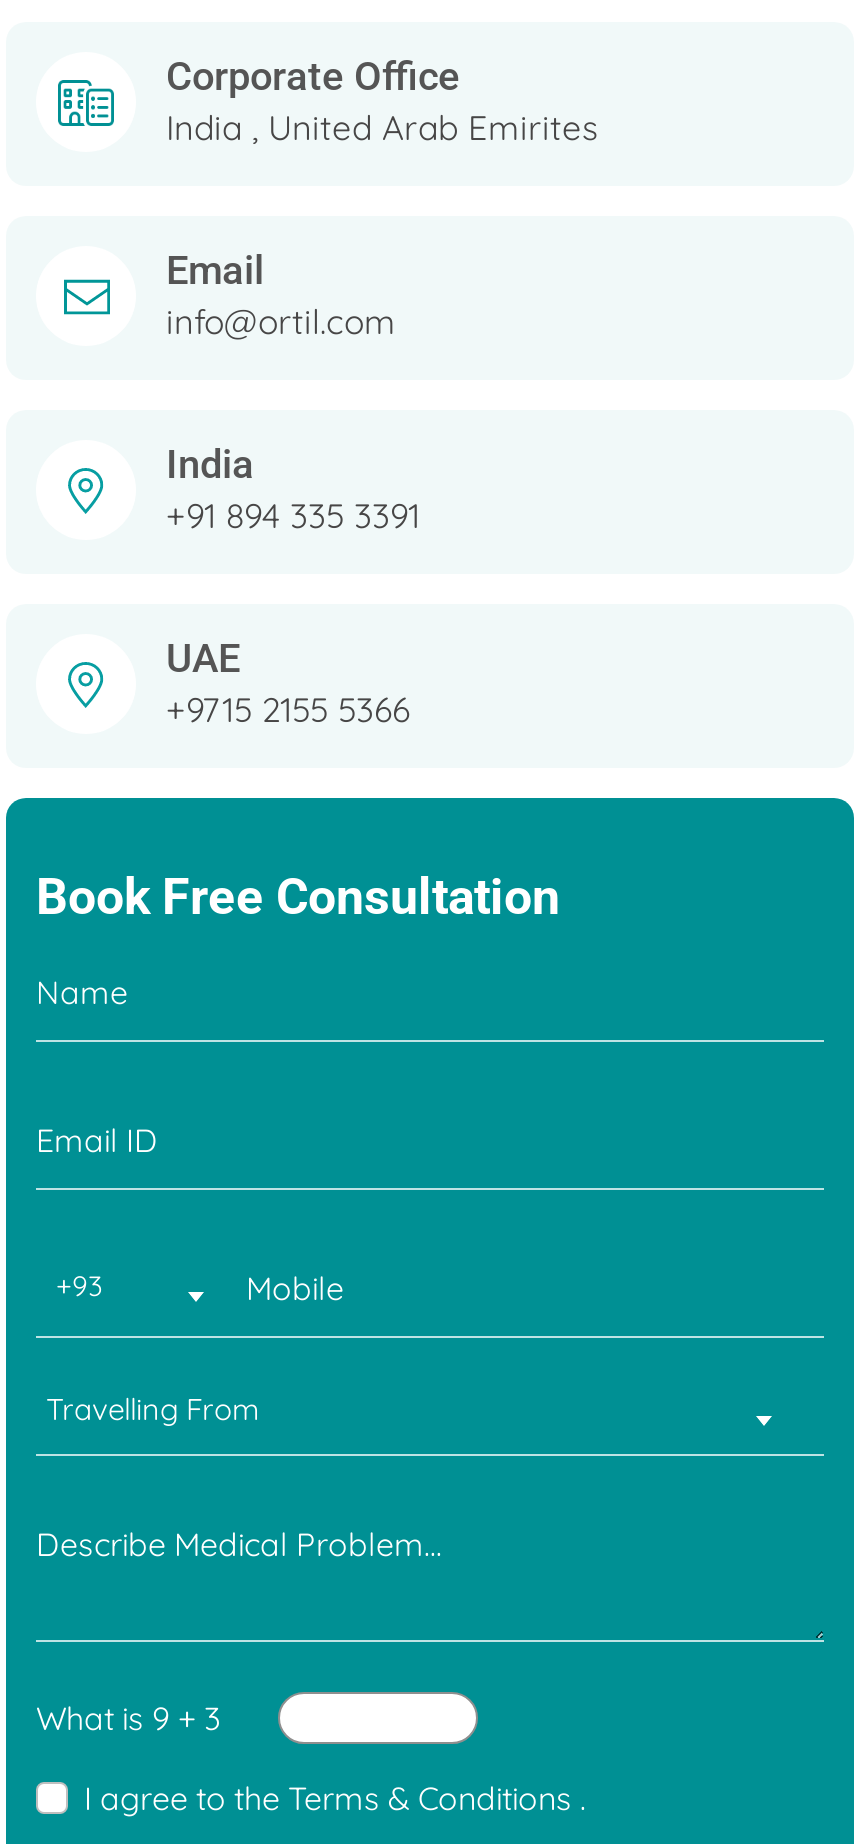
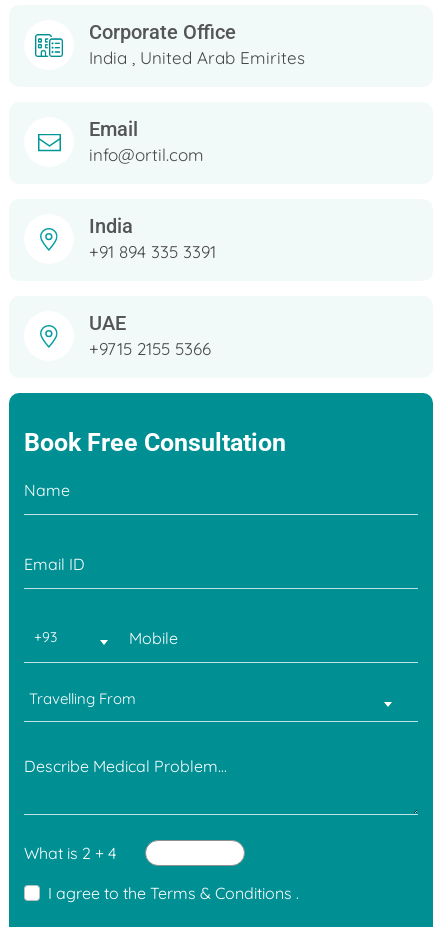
[36,1699,220,1739] What is 9 + 3 -> [24,843,116,863] What is 2 + 4

